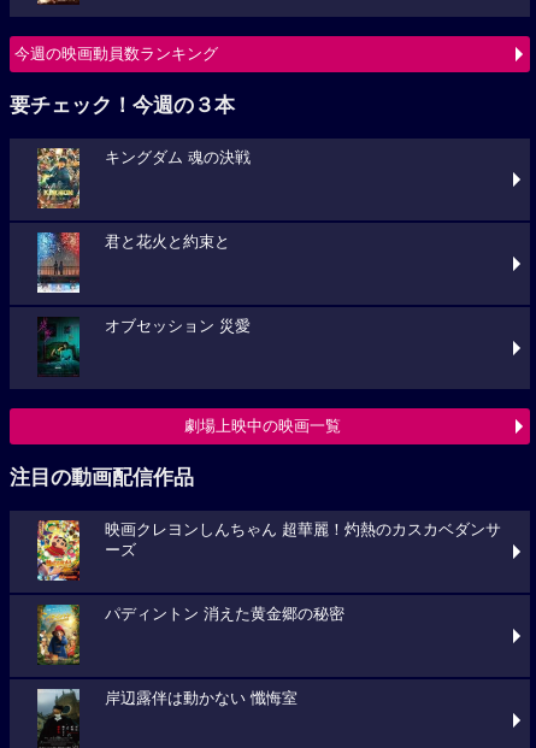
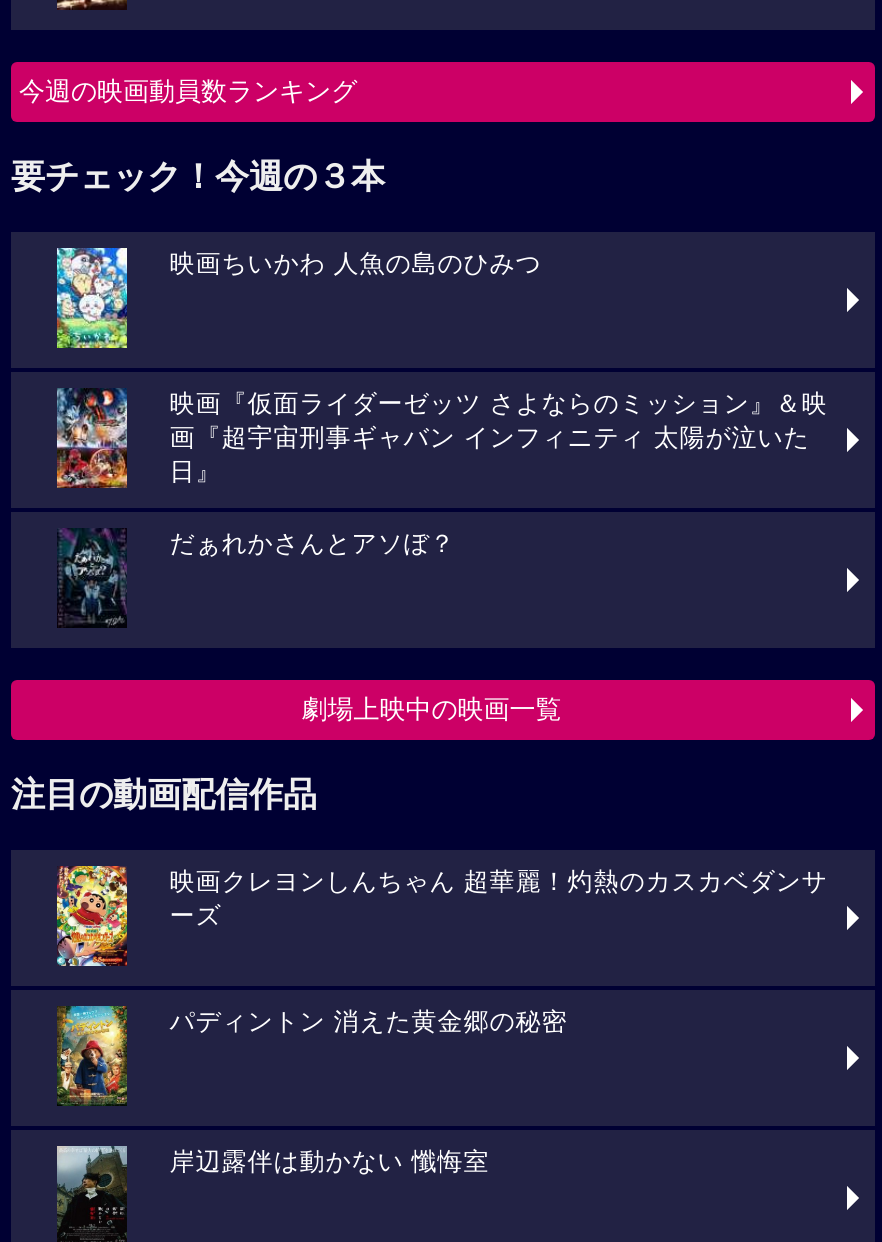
[36,147,251,210] [image] | キングダム 魂の決戦 -> [55,246,542,350] [image] | 映画ちいかわ 人魚の島のひみつ
[36,231,230,294] [image] | 君と花火と約束と -> [55,386,828,488] [image] | 映画『仮面ライダーゼッツ さよならのミッション』＆映 | 画『超宇宙刑事ギャバン インフィニティ 太陽が泣いた | 日』
[37,317,251,375] [image] | オブセッション 災愛 -> [59,528,456,624] [image] | だぁれかさんとアソぼ？

